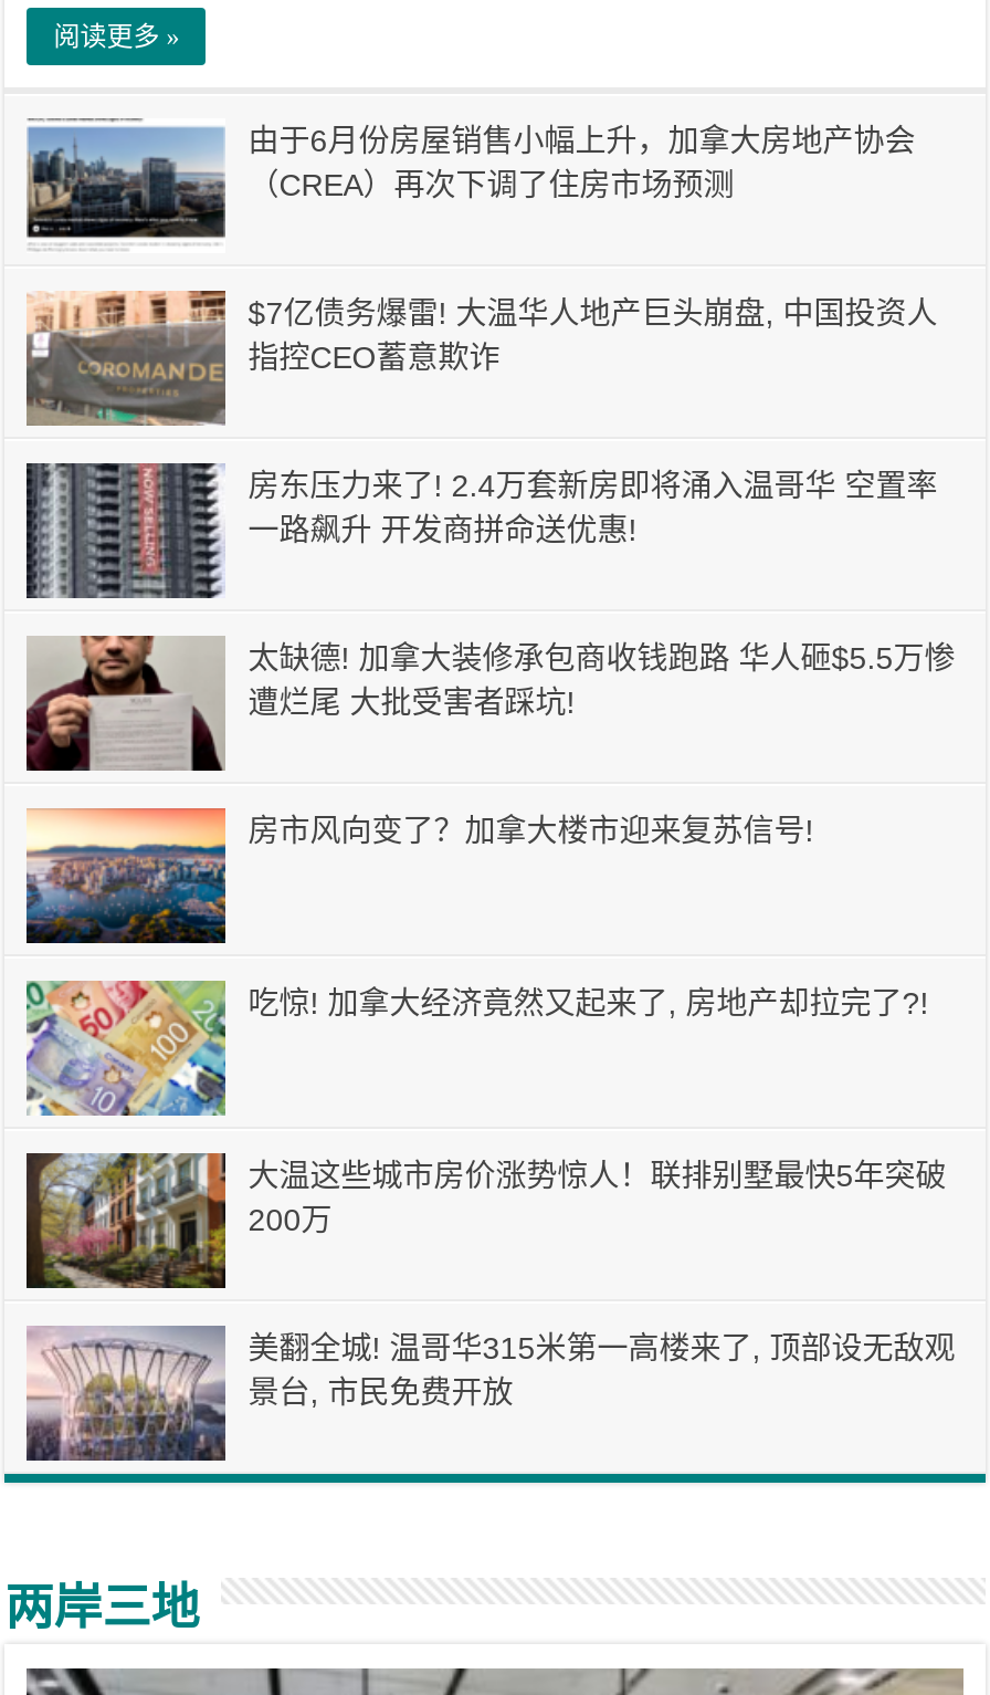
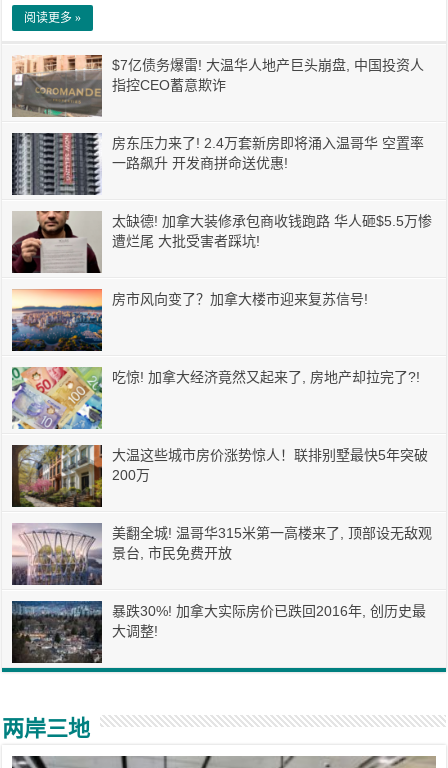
[27,118,915,247] [image] | 由于6月份房屋销售小幅上升，加拿大房地产协会 | （CREA）再次下调了住房市场预测 -> none
moved [24,289,955,1410] -> [11,54,432,561]: [image] | $7亿债务爆雷! 大温华人地产巨头崩盘, 中国投资人 | 指控CEO蓄意欺诈 | ... | 美翻全城! 温哥华315米第一高楼来了, 顶部设无敌观 | 景台, 市民免费开放
none -> [11,600,426,663] [image] | 暴跌30%! 加拿大实际房价已跌回2016年, 创历史最 | 大调整!

